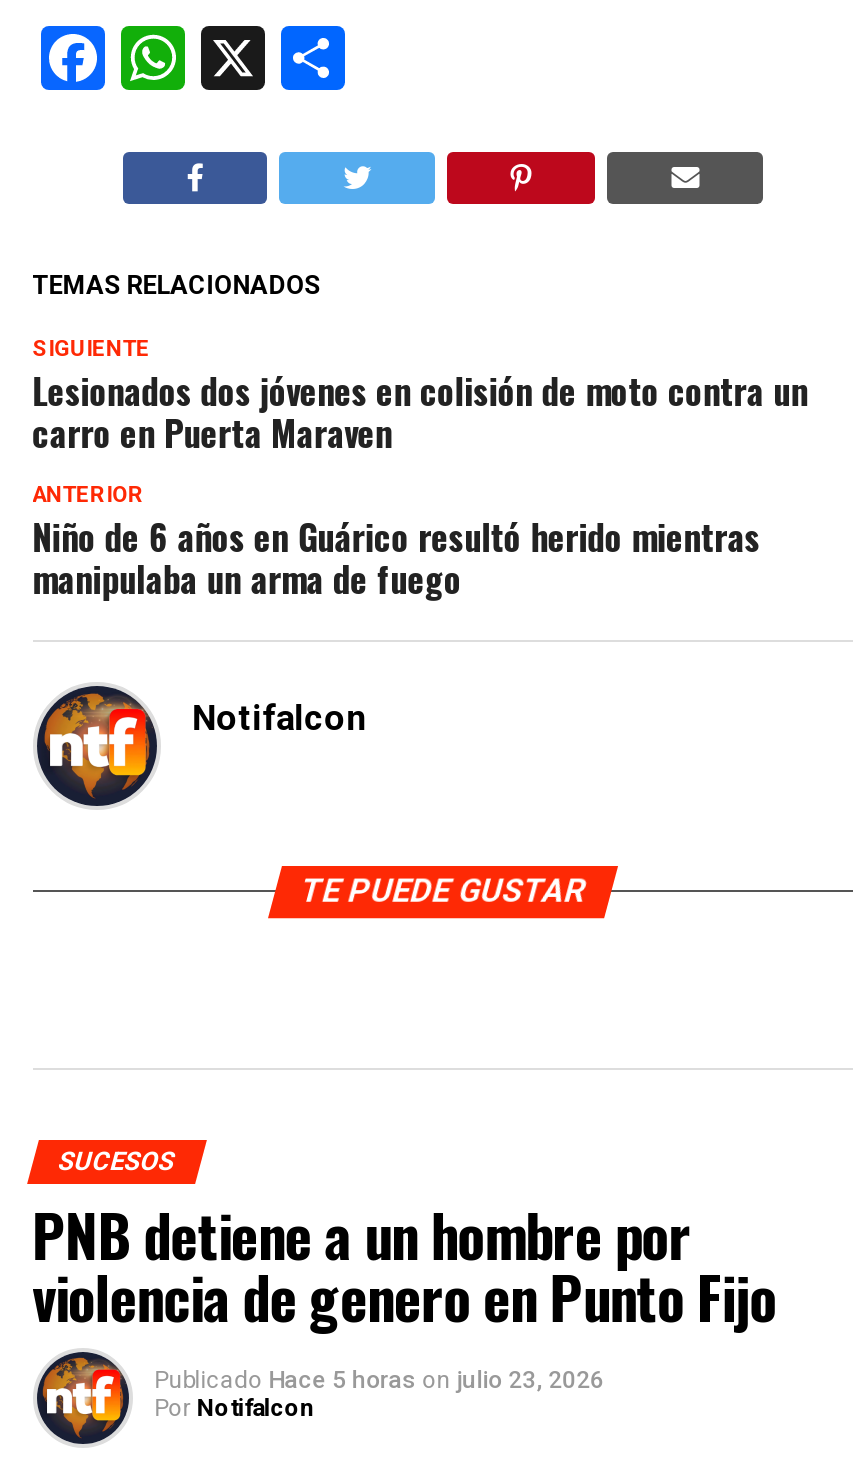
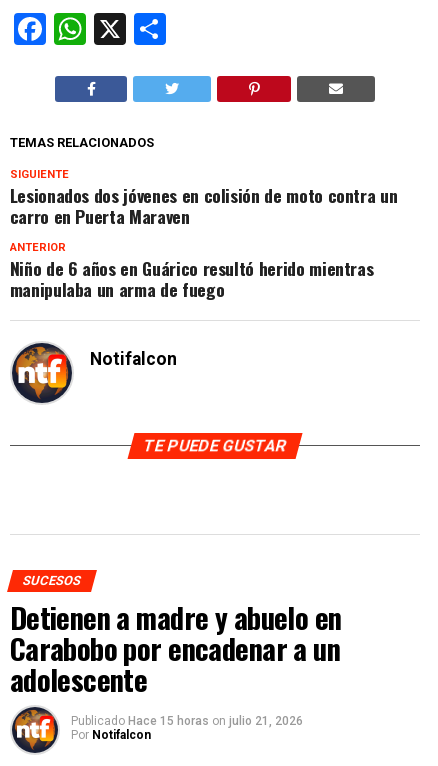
[32,1192,776,1394] PNB detiene a un hombre por | violencia de genero en Punto Fijo | Publicado Hace 5 horas on julio 23, 2026 -> [10,596,341,728] Detienen a madre y abuelo en | Carabobo por encadenar a un | adolescente | Publicado Hace 15 horas on julio 21, 2026

